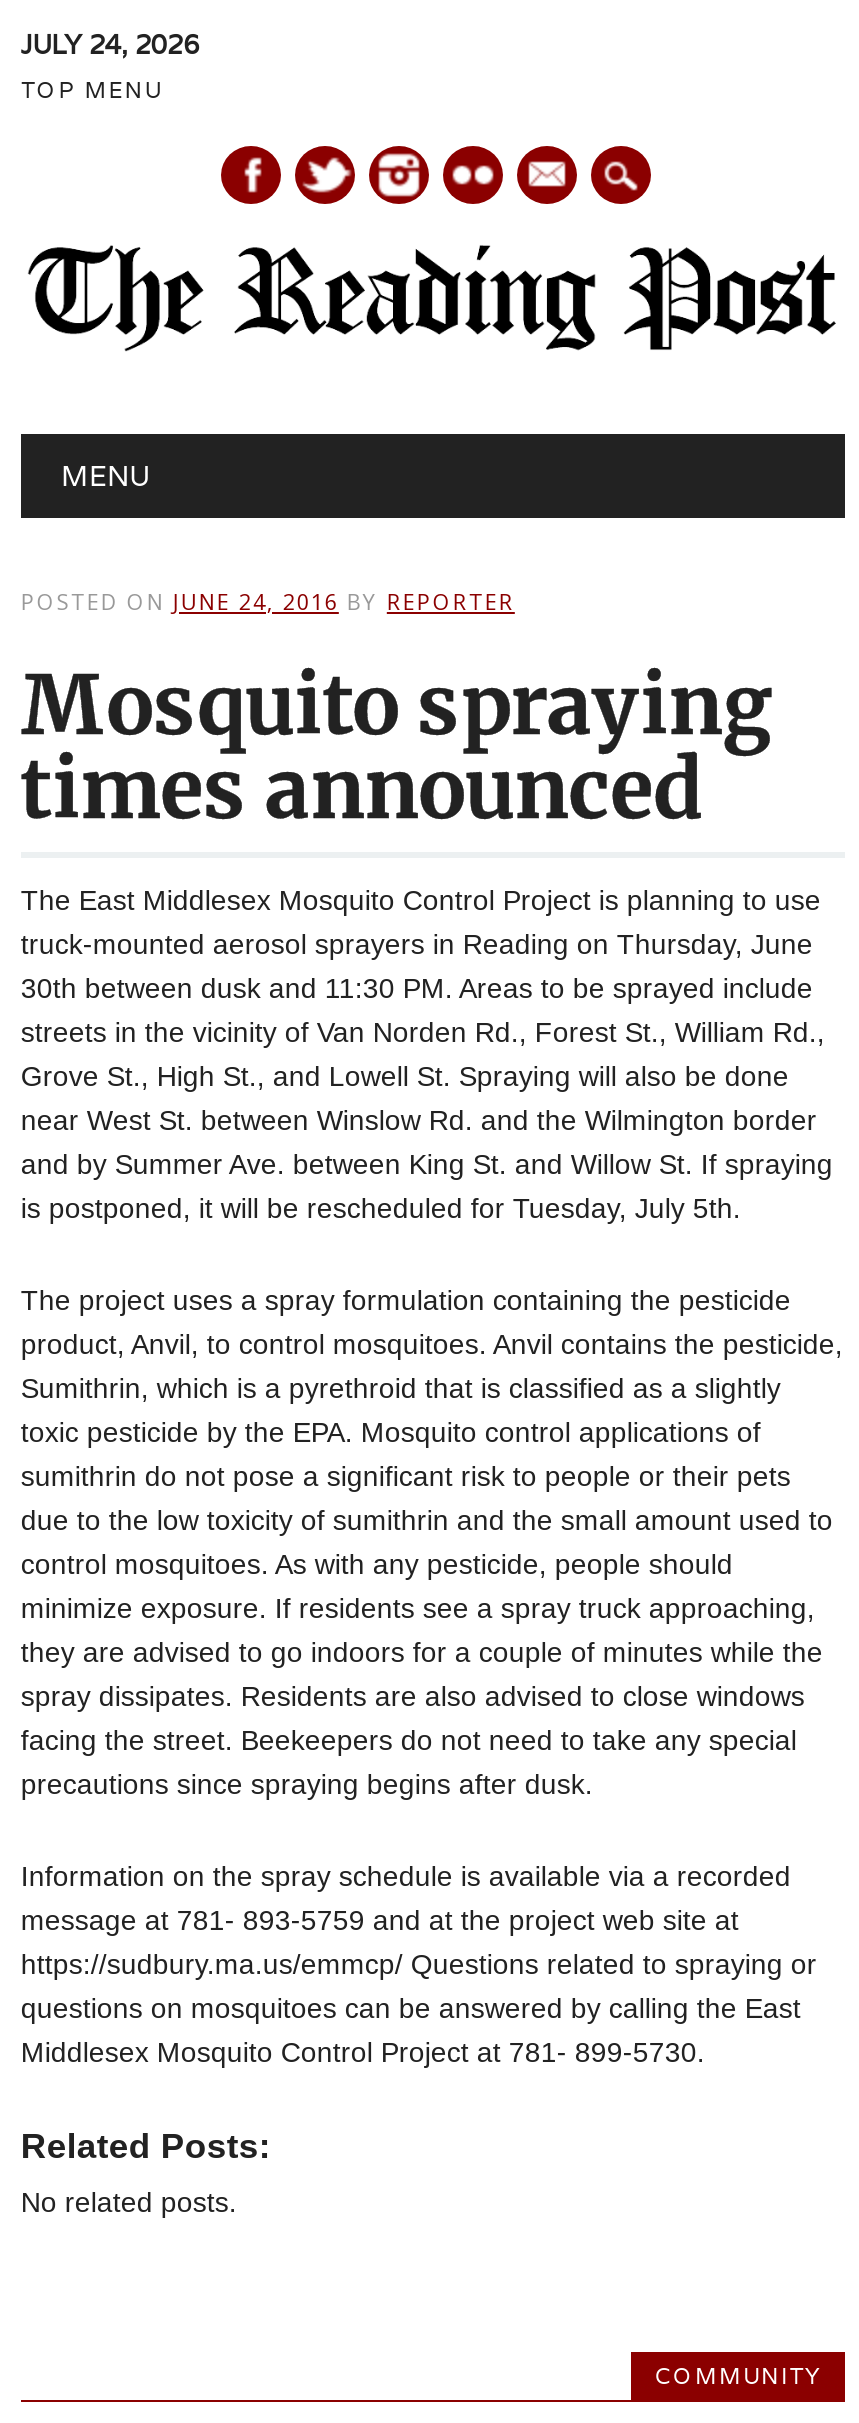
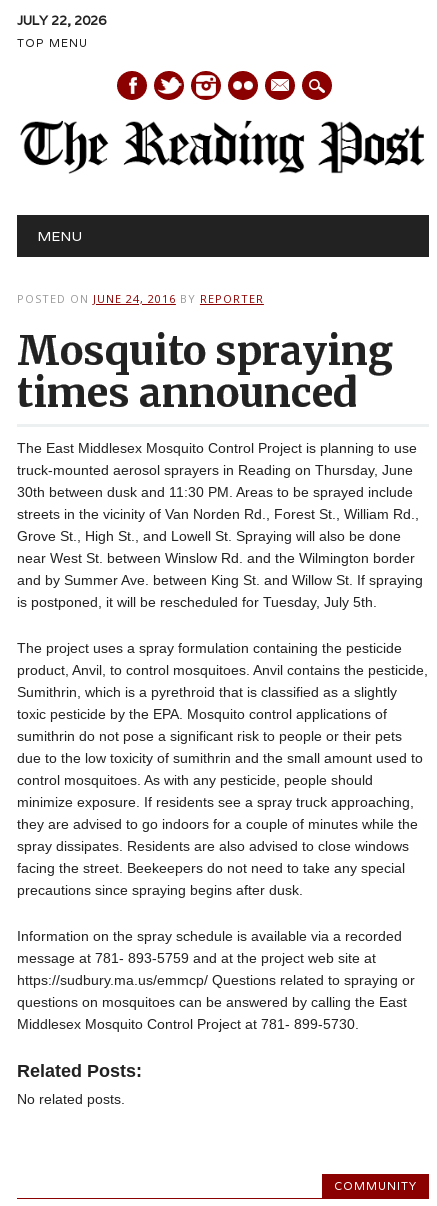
[21,28,199,62] JULY 24, 2026 -> [17,12,106,29] JULY 22, 2026

